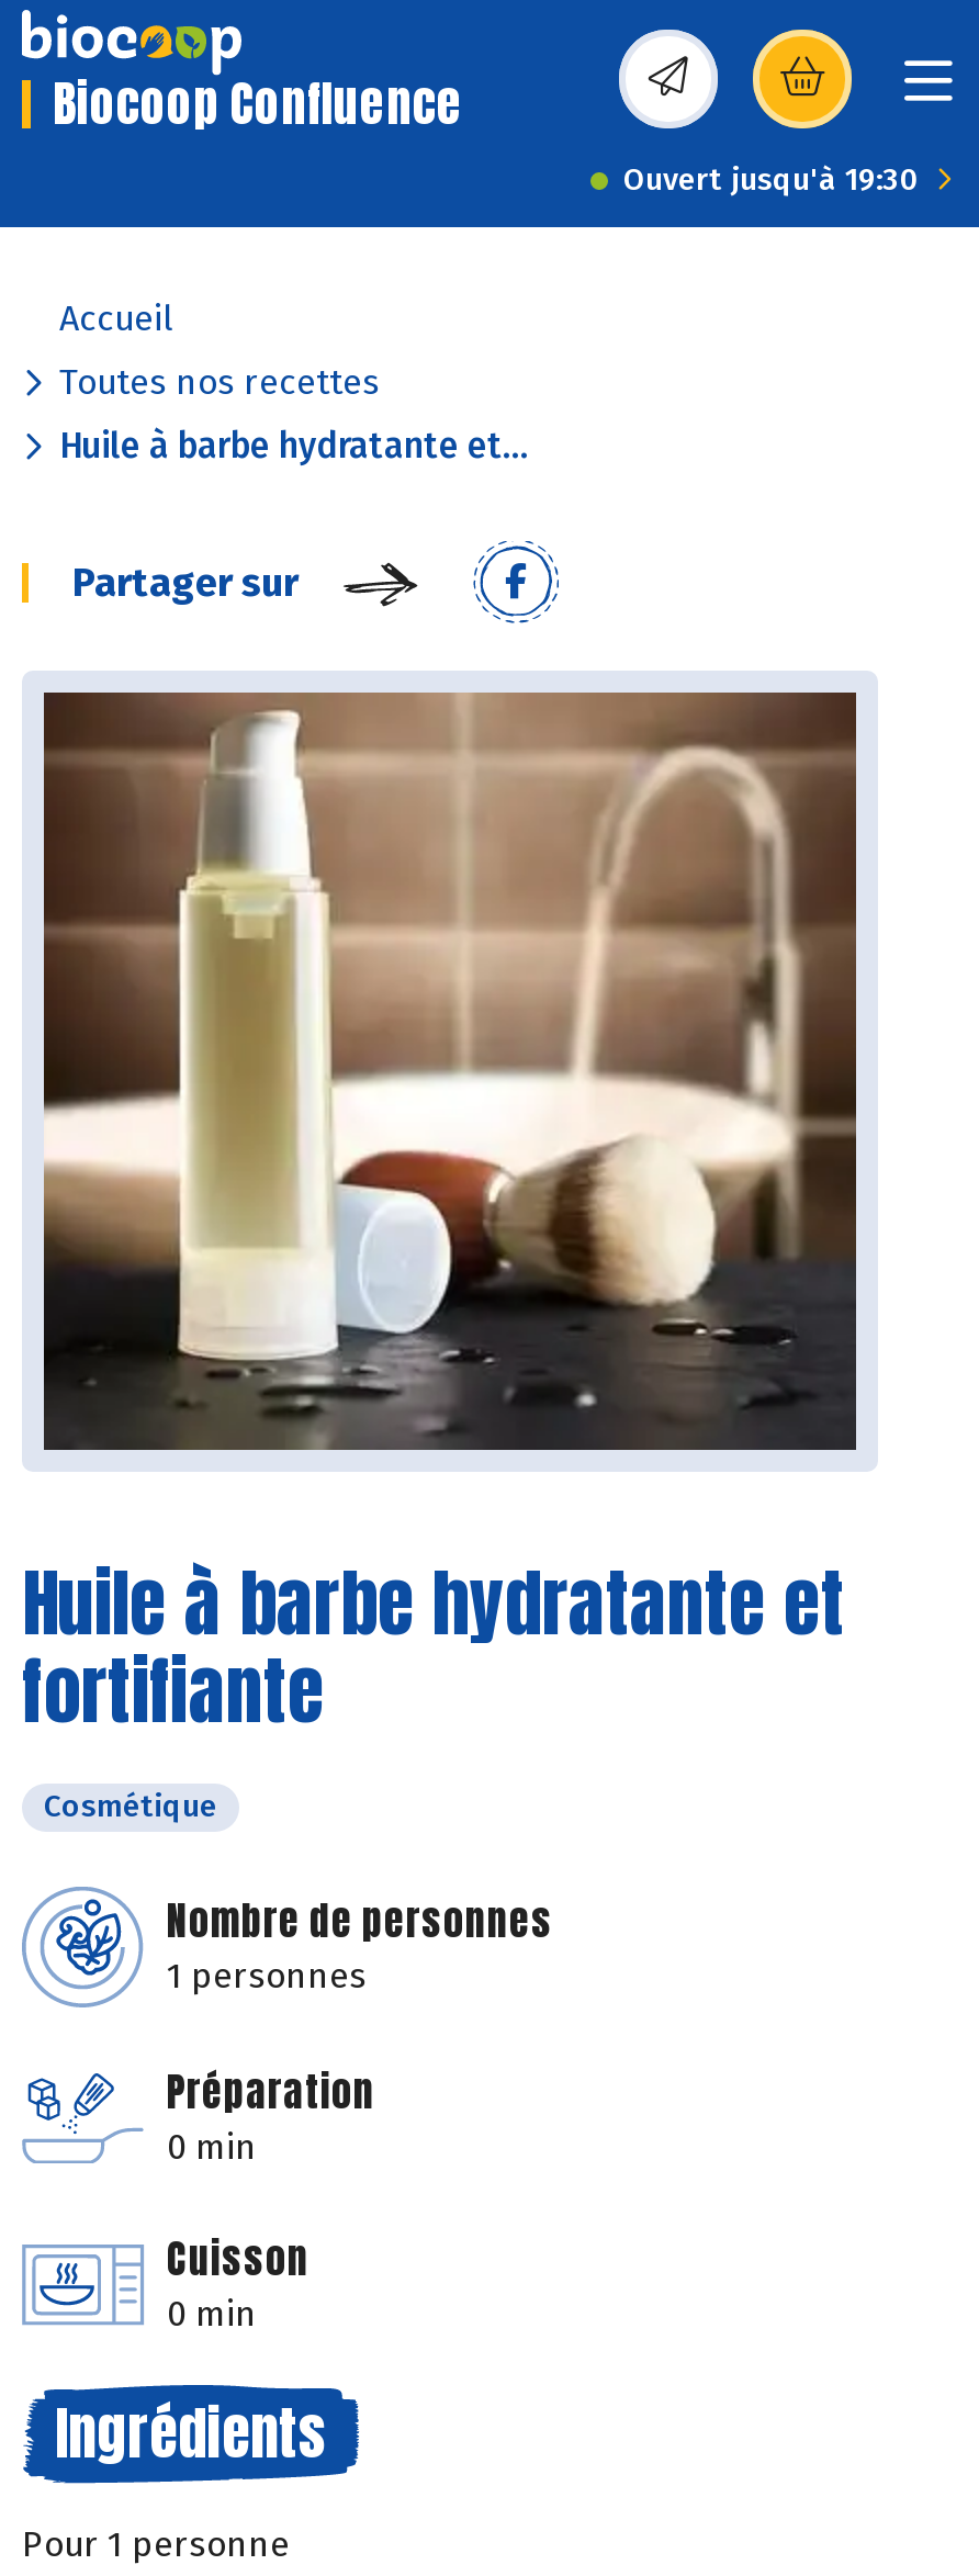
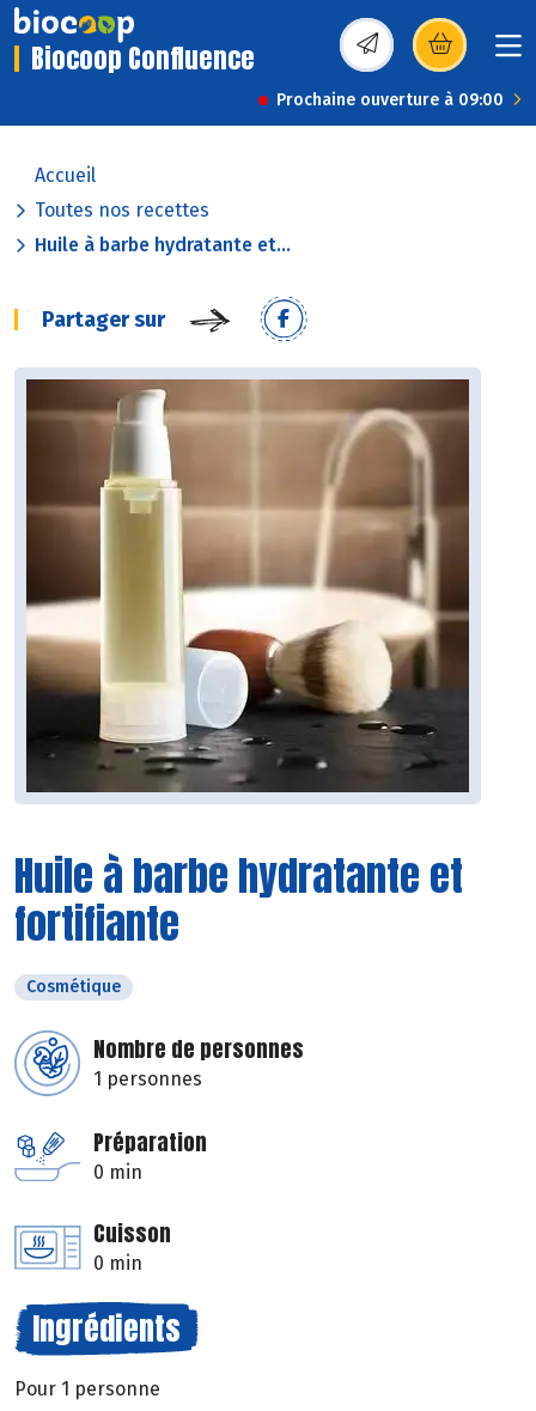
[623,161,920,199] Ouvert jusqu'à 19:30 -> [276,90,504,110] Prochaine ouverture à 09:00

